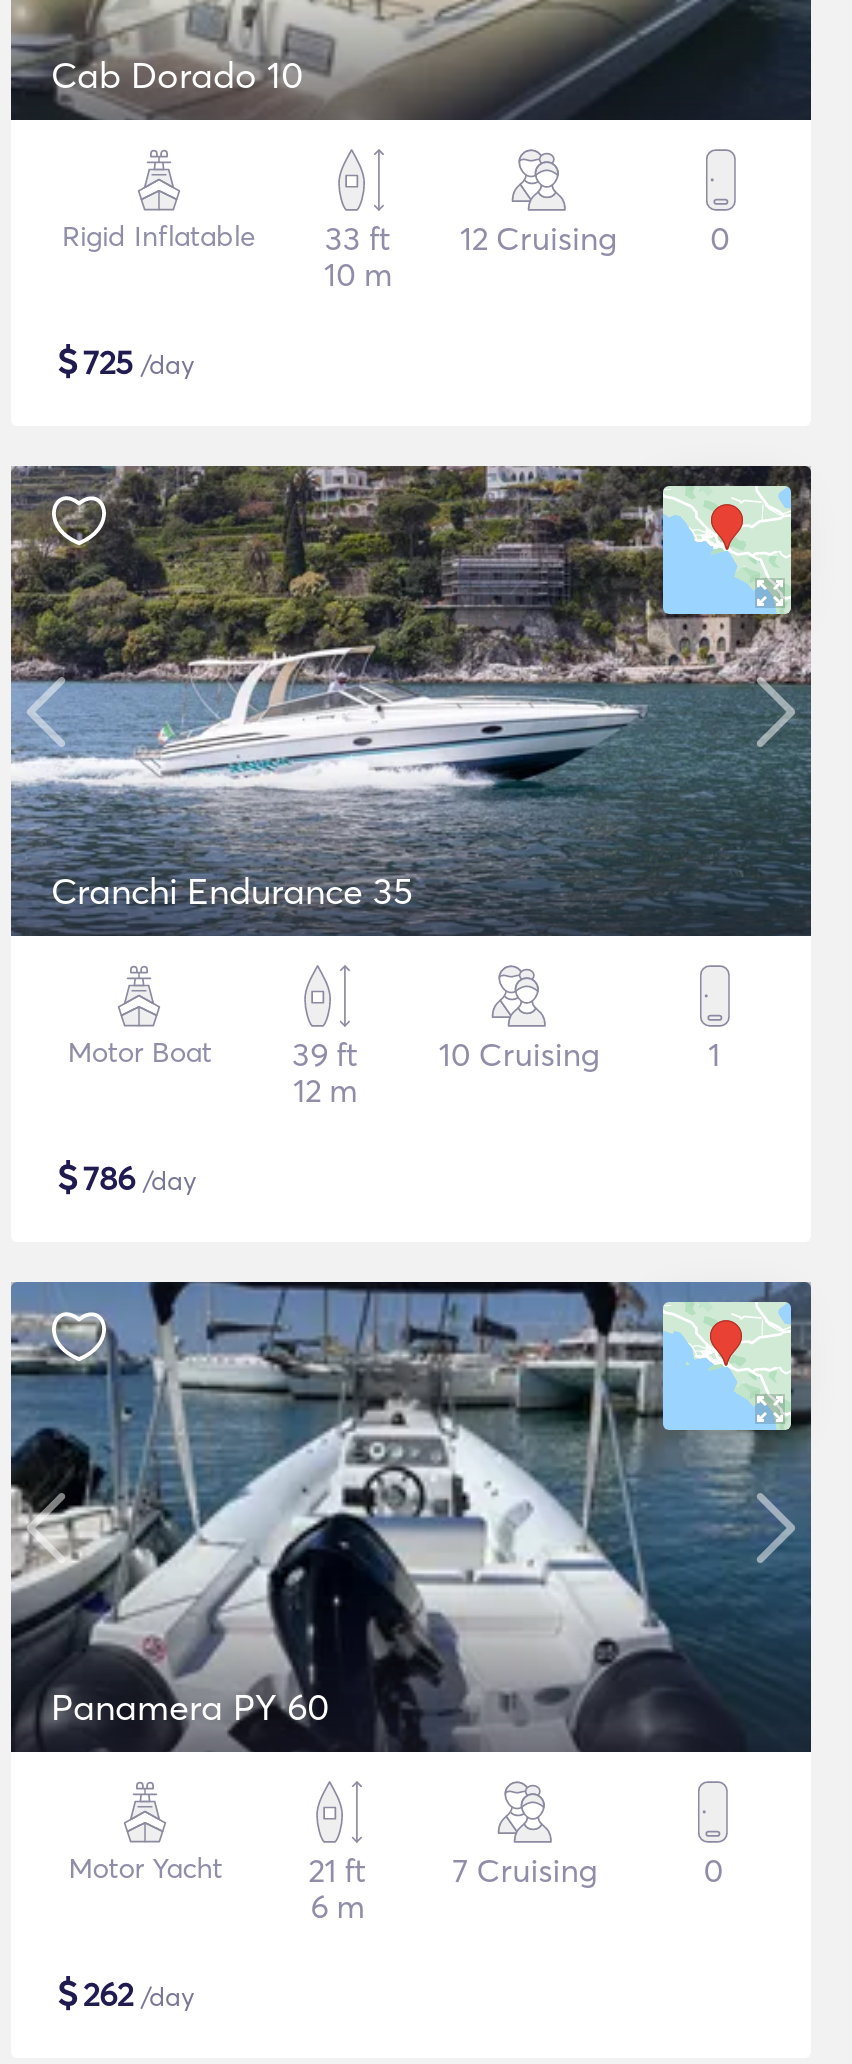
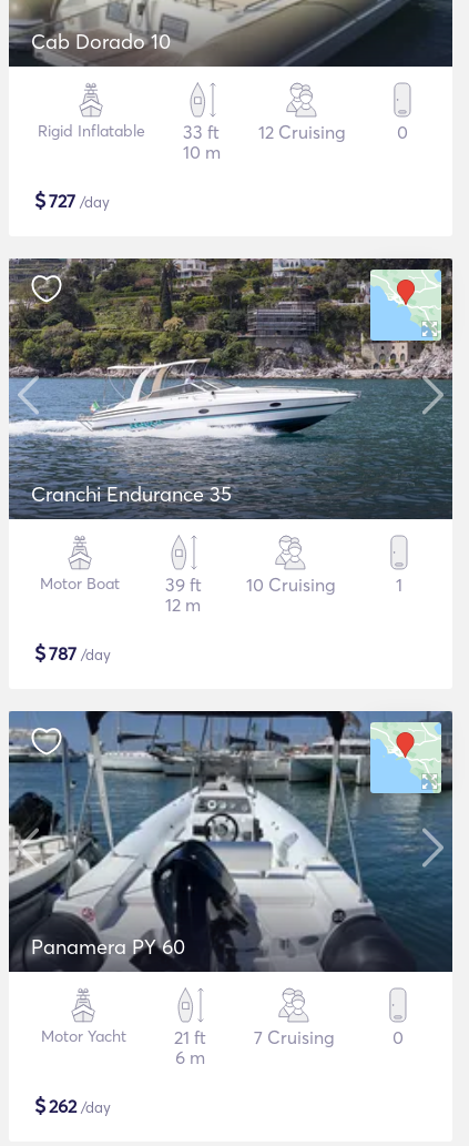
[57,338,195,384] $725 /day -> [34,187,110,213] $727 /day
[57,1154,197,1200] $786 /day -> [34,640,111,666] $787 /day

